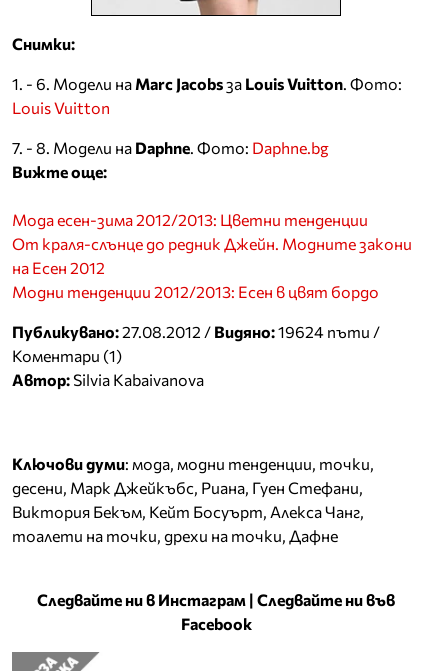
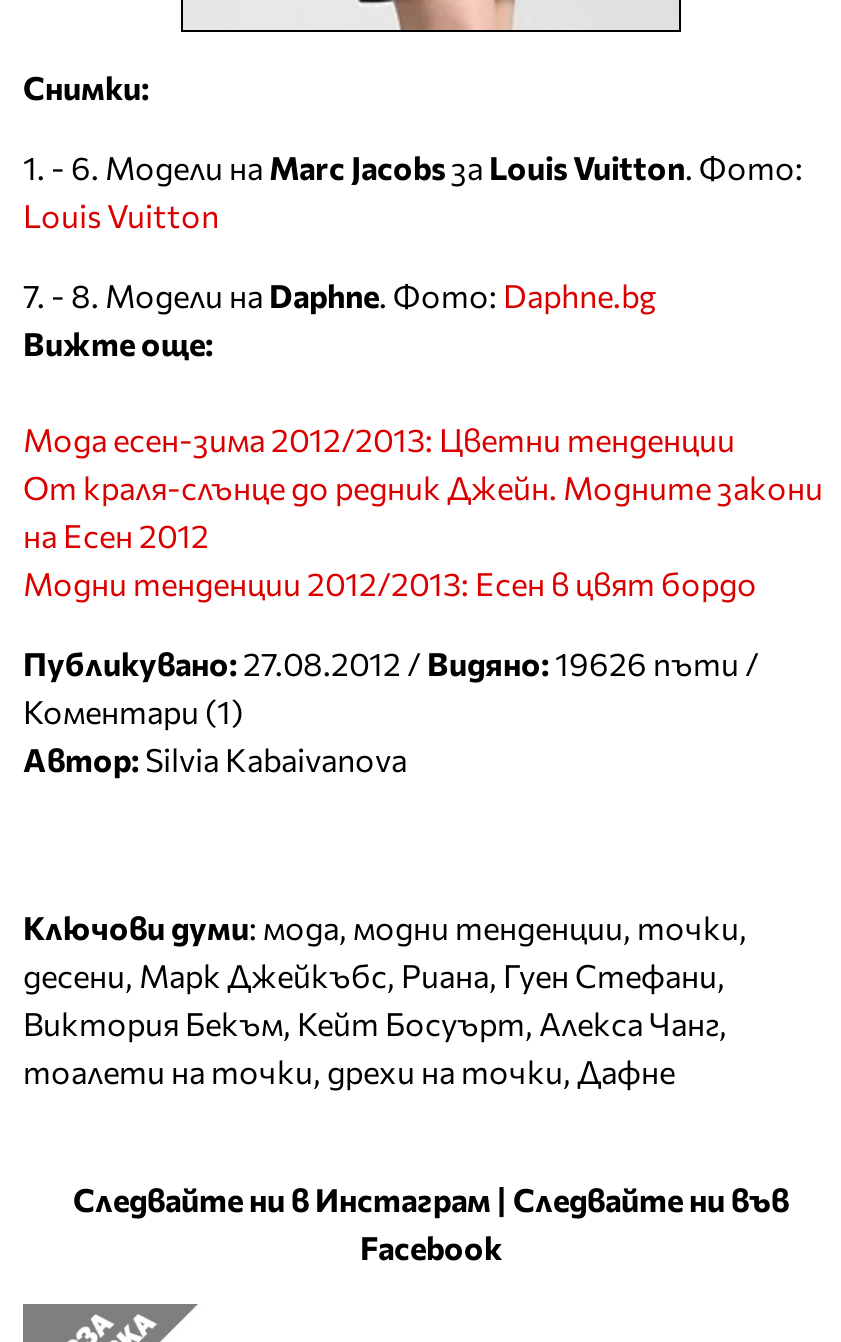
[12,322,380,341] Публикувано: 27.08.2012 / Видяно: 19624 пъти / -> [23,645,759,683] Публикувано: 27.08.2012 / Видяно: 19626 пъти /

